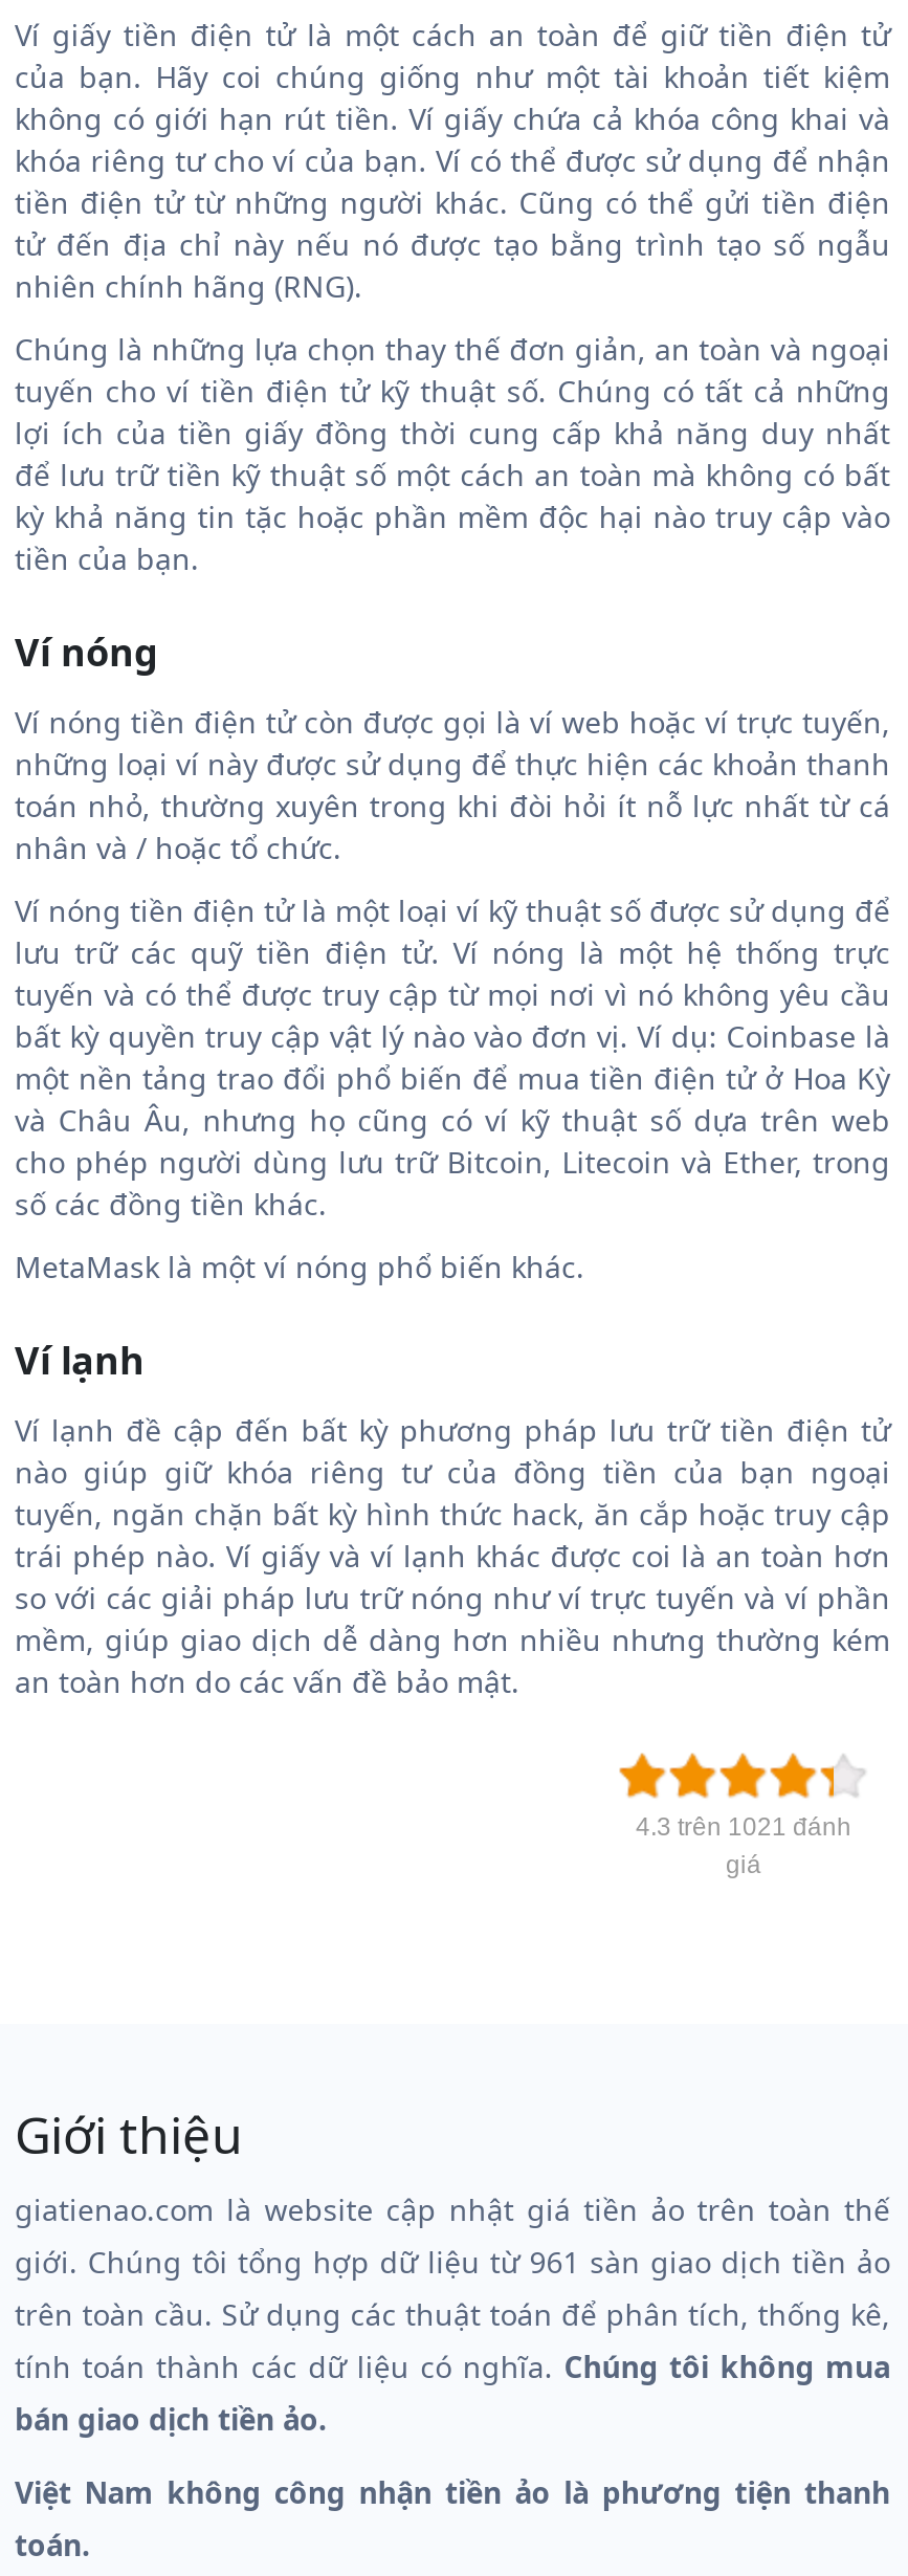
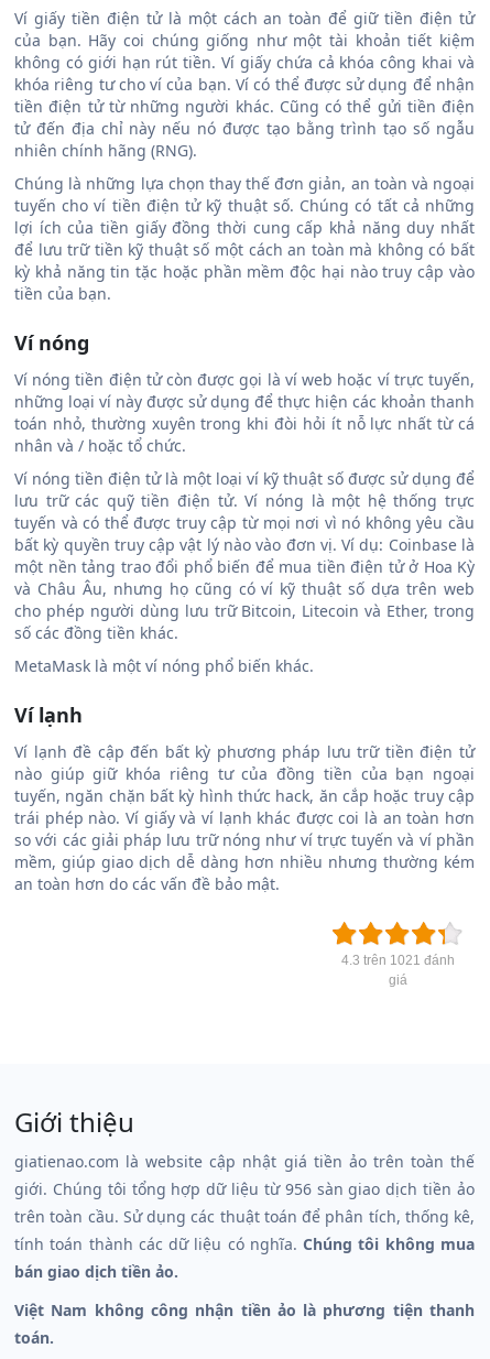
[15,2241,890,2281] giới. Chúng tôi tổng hợp dữ liệu từ 961 sàn giao dịch tiền ảo -> [14,1178,475,1199] giới. Chúng tôi tổng hợp dữ liệu từ 956 sàn giao dịch tiền ảo

